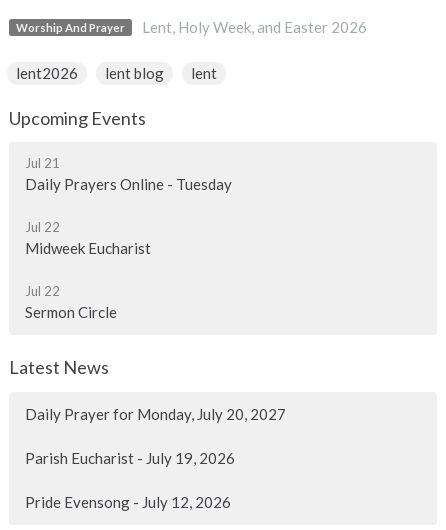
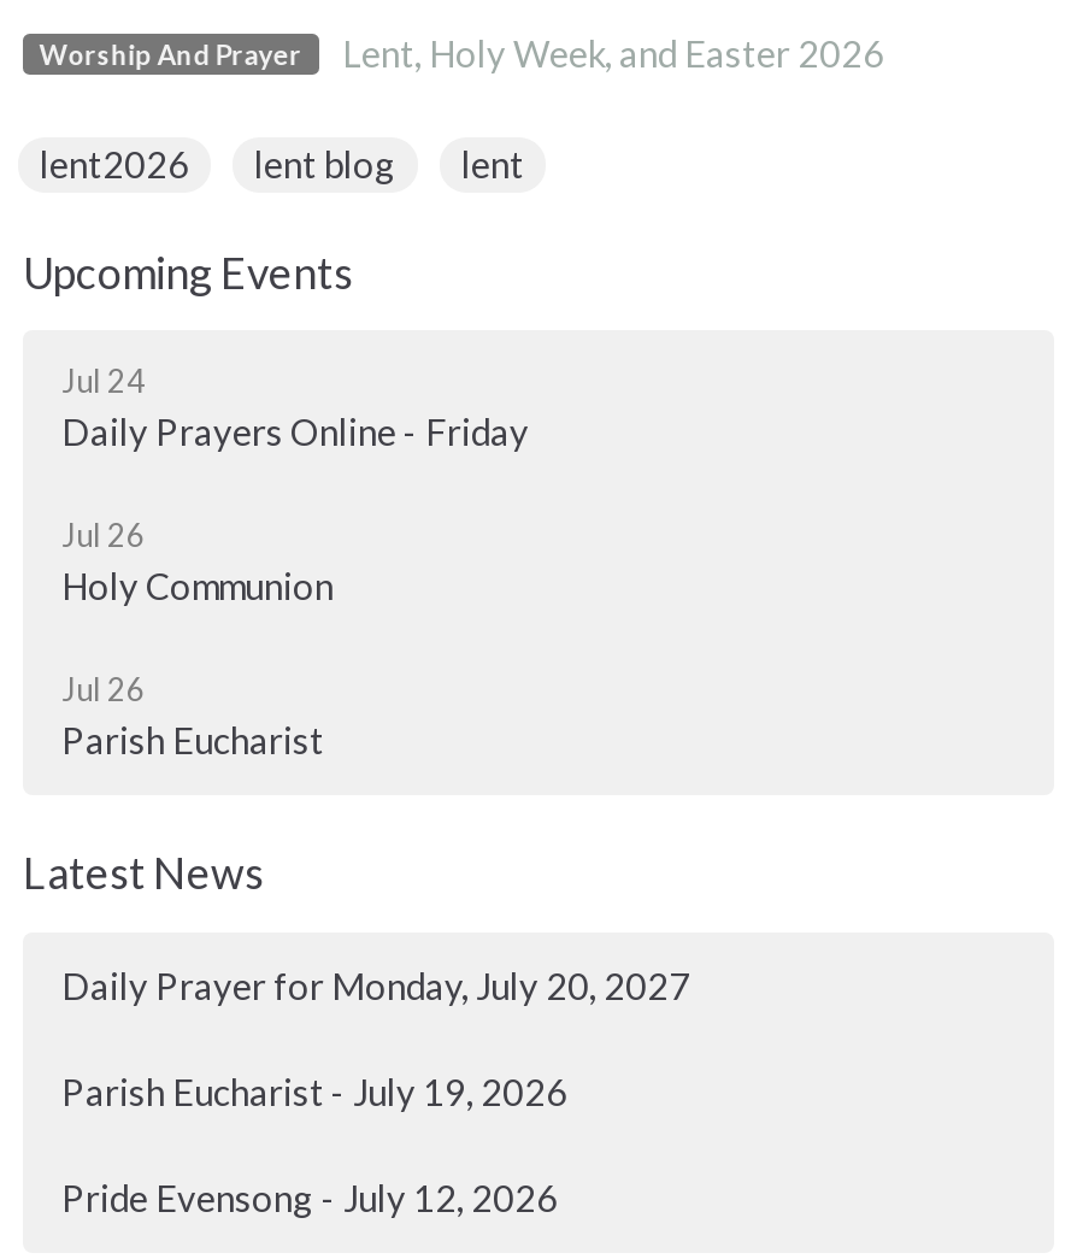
[25,155,232,193] Jul 21 | Daily Prayers Online - Tuesday -> [61,362,529,453] Jul 24 | Daily Prayers Online - Friday
[25,219,151,257] Jul 22 | Midweek Eucharist -> [61,516,334,608] Jul 26 | Holy Communion
[25,283,117,321] Jul 22 | Sermon Circle -> [61,670,324,762] Jul 26 | Parish Eucharist

